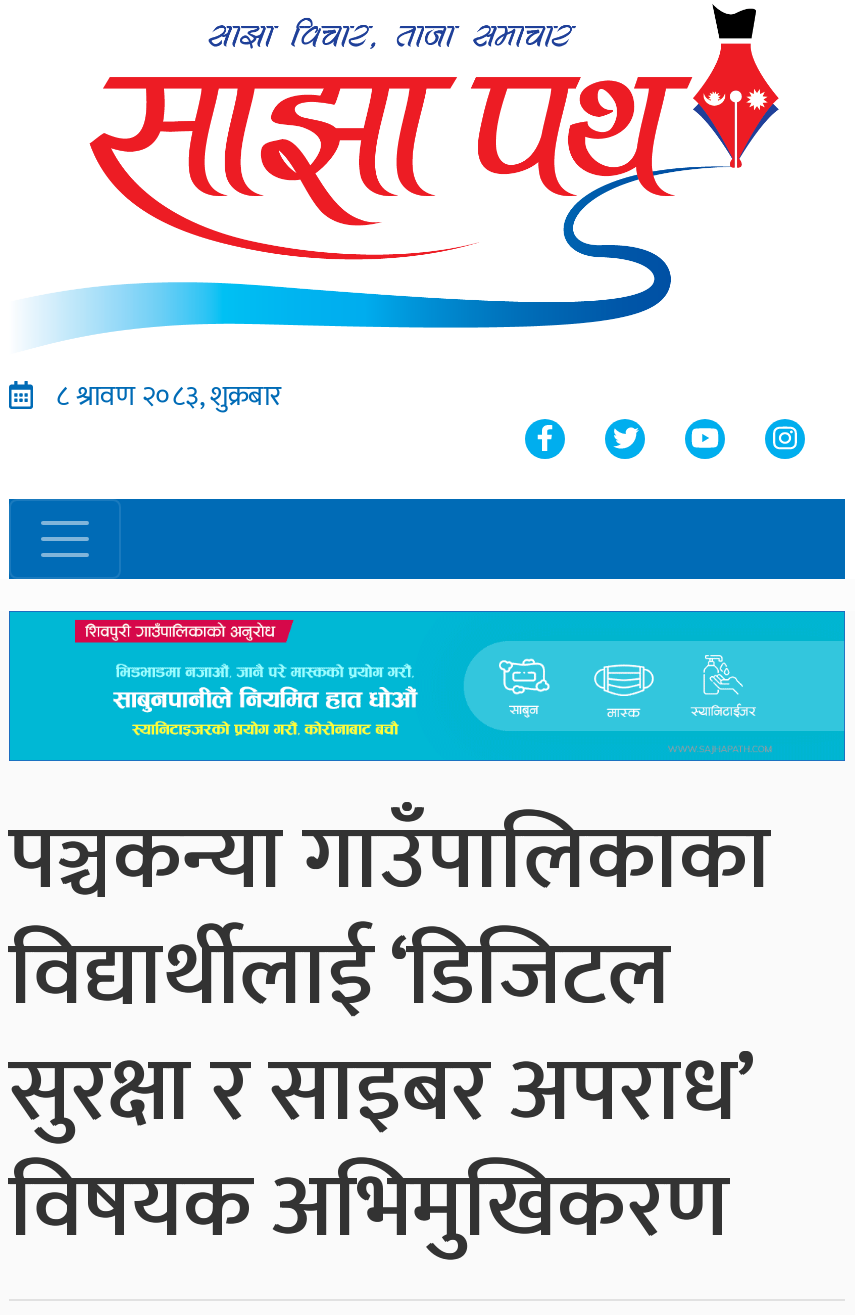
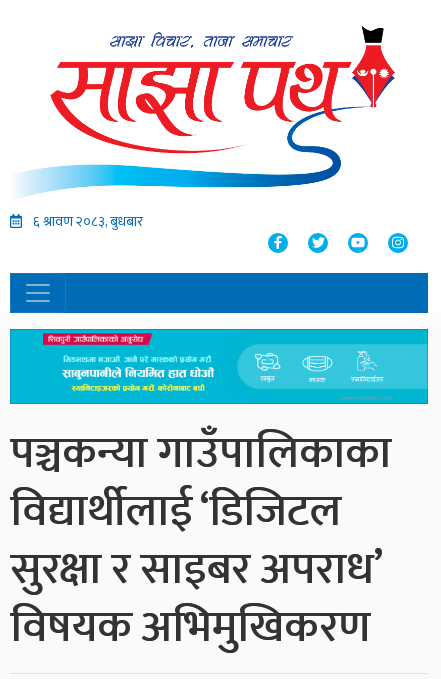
[49,373,281,419] ८ श्रावण २०८३, शुक्रबार -> [30,210,143,233] ६ श्रावण २०८३, बुधबार

